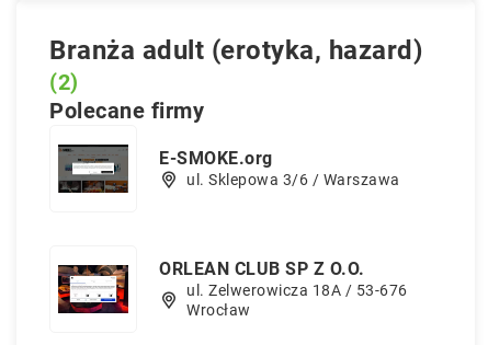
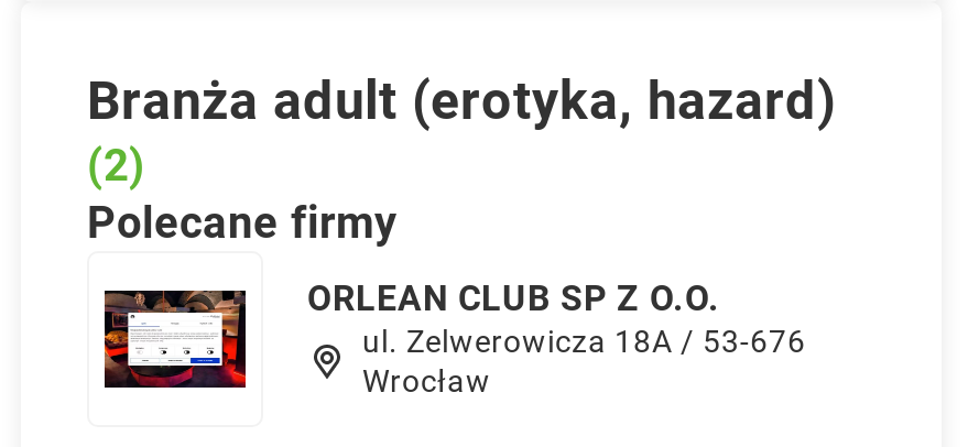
[57,143,400,193] [image] | E-SMOKE.org | ul. Sklepowa 3/6 / Warszawa -> none

